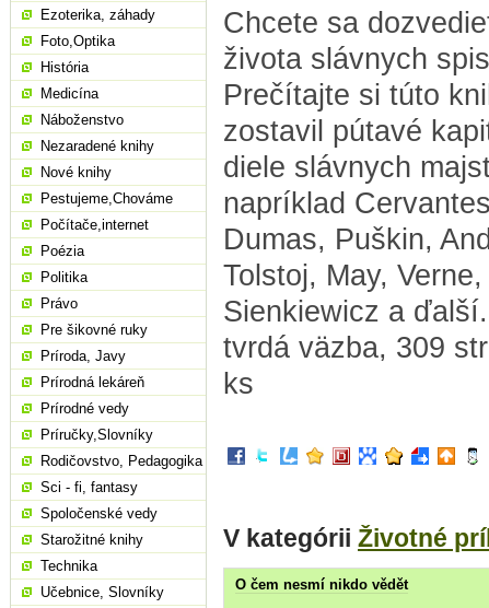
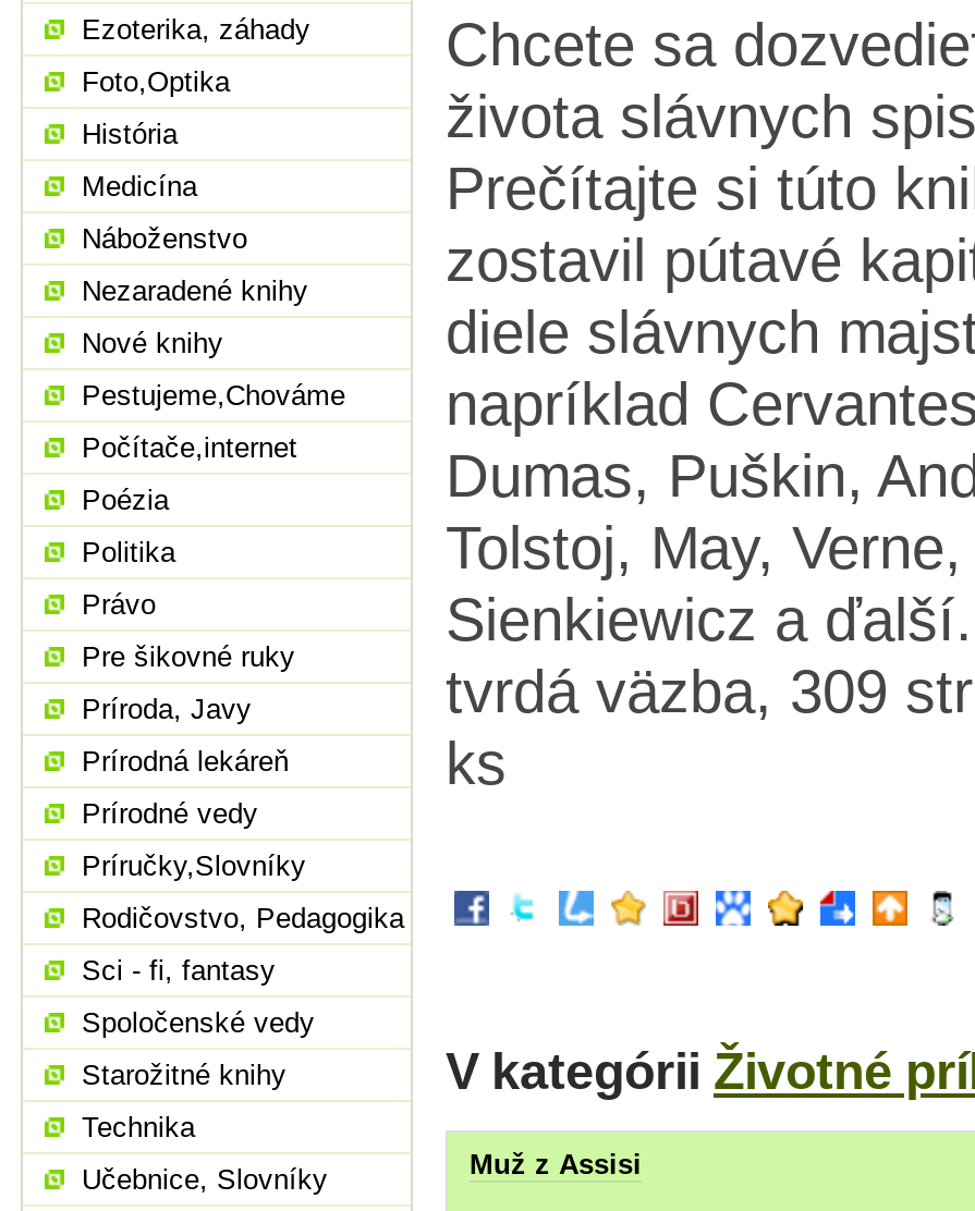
[235,576,408,593] O čem nesmí nikdo vědět -> [470,1148,642,1181] Muž z Assisi

